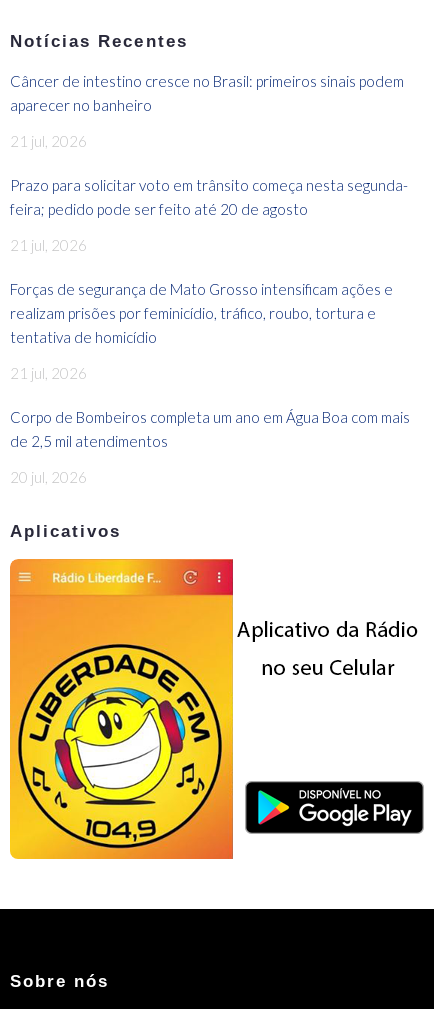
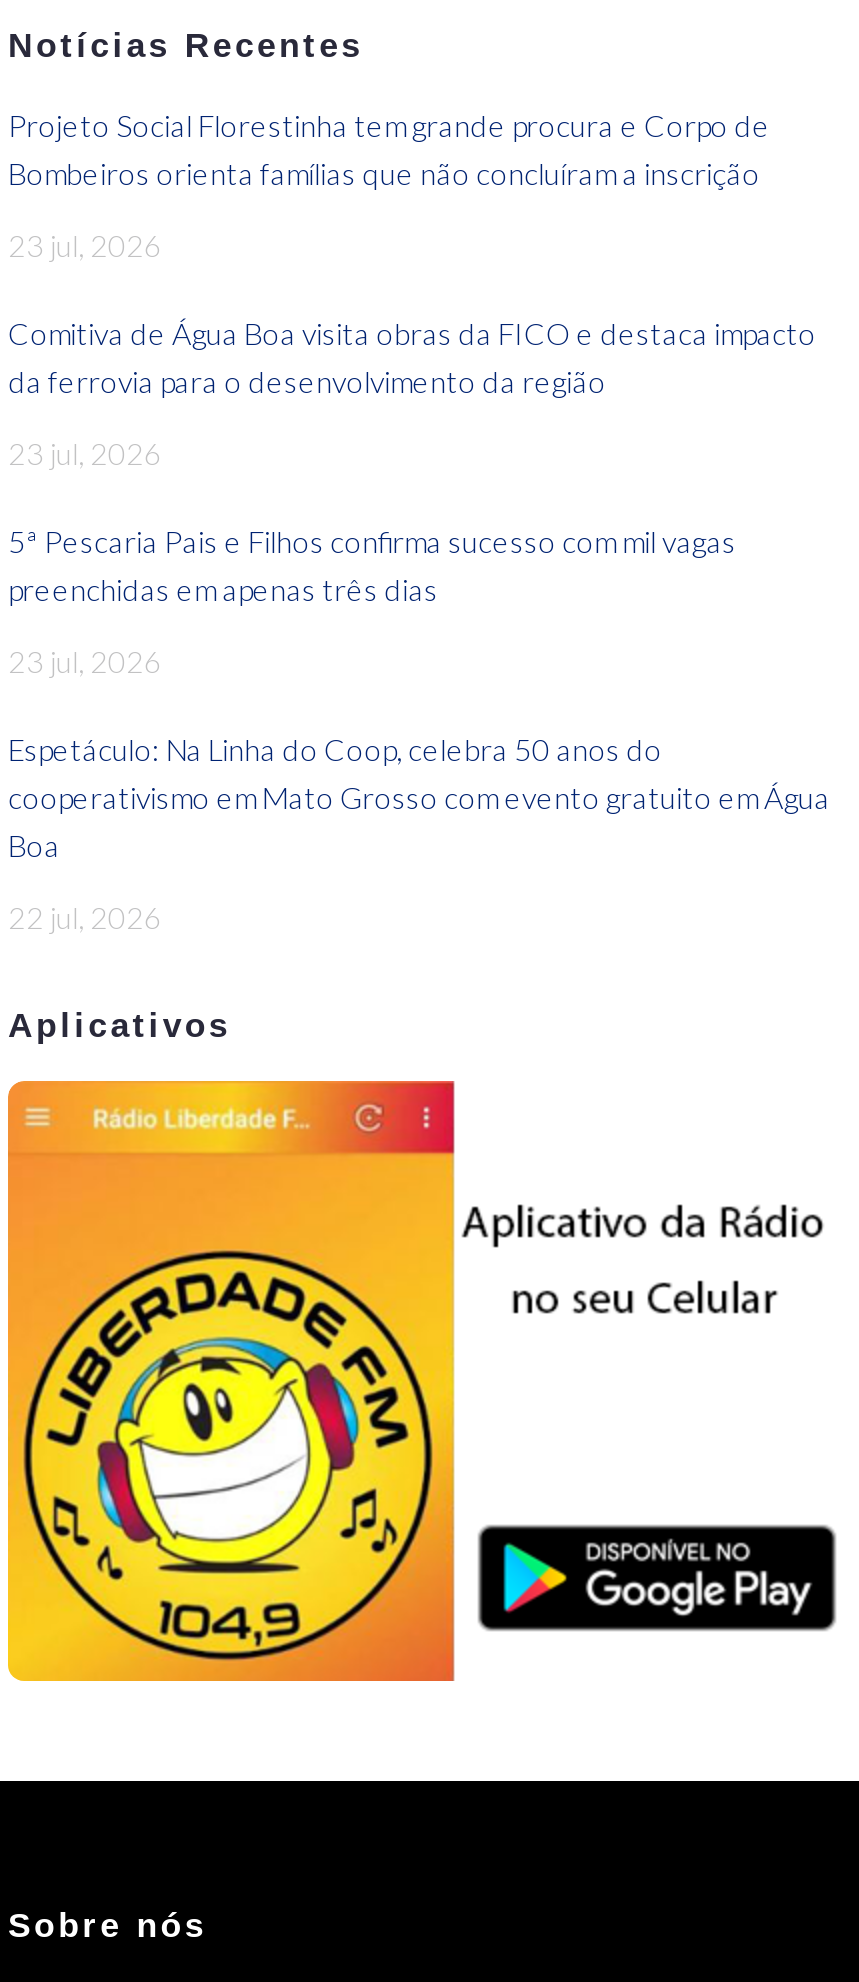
[10,72,404,114] Câncer de intestino cresce no Brasil: primeiros sinais podem | aparecer no banheiro -> [8,106,770,190] Projeto Social Florestinha tem grande procura e Corpo de | Bombeiros orienta famílias que não concluíram a inscrição
[10,132,87,150] 21 jul, 2026 -> [8,226,162,262] 23 jul, 2026
[10,176,408,218] Prazo para solicitar voto em trânsito começa nesta segunda- | feira; pedido pode ser feito até 20 de agosto -> [8,314,816,398] Comitiva de Água Boa visita obras da FICO e destaca impacto | da ferrovia para o desenvolvimento da região
[10,236,87,254] 21 jul, 2026 -> [8,434,162,470] 23 jul, 2026
[10,280,393,346] Forças de segurança de Mato Grosso intensificam ações e | realizam prisões por feminicídio, tráfico, roubo, tortura e | tentativa de homicídio -> [8,522,736,606] 5ª Pescaria Pais e Filhos confirma sucesso com mil vagas | preenchidas em apenas três dias
[10,364,87,382] 21 jul, 2026 -> [8,642,162,678] 23 jul, 2026
[10,408,410,450] Corpo de Bombeiros completa um ano em Água Boa com mais | de 2,5 mil atendimentos -> [8,730,830,862] Espetáculo: Na Linha do Coop, celebra 50 anos do | cooperativismo em Mato Grosso com evento gratuito em Água | Boa
[10,468,87,486] 20 jul, 2026 -> [8,898,162,934] 22 jul, 2026

